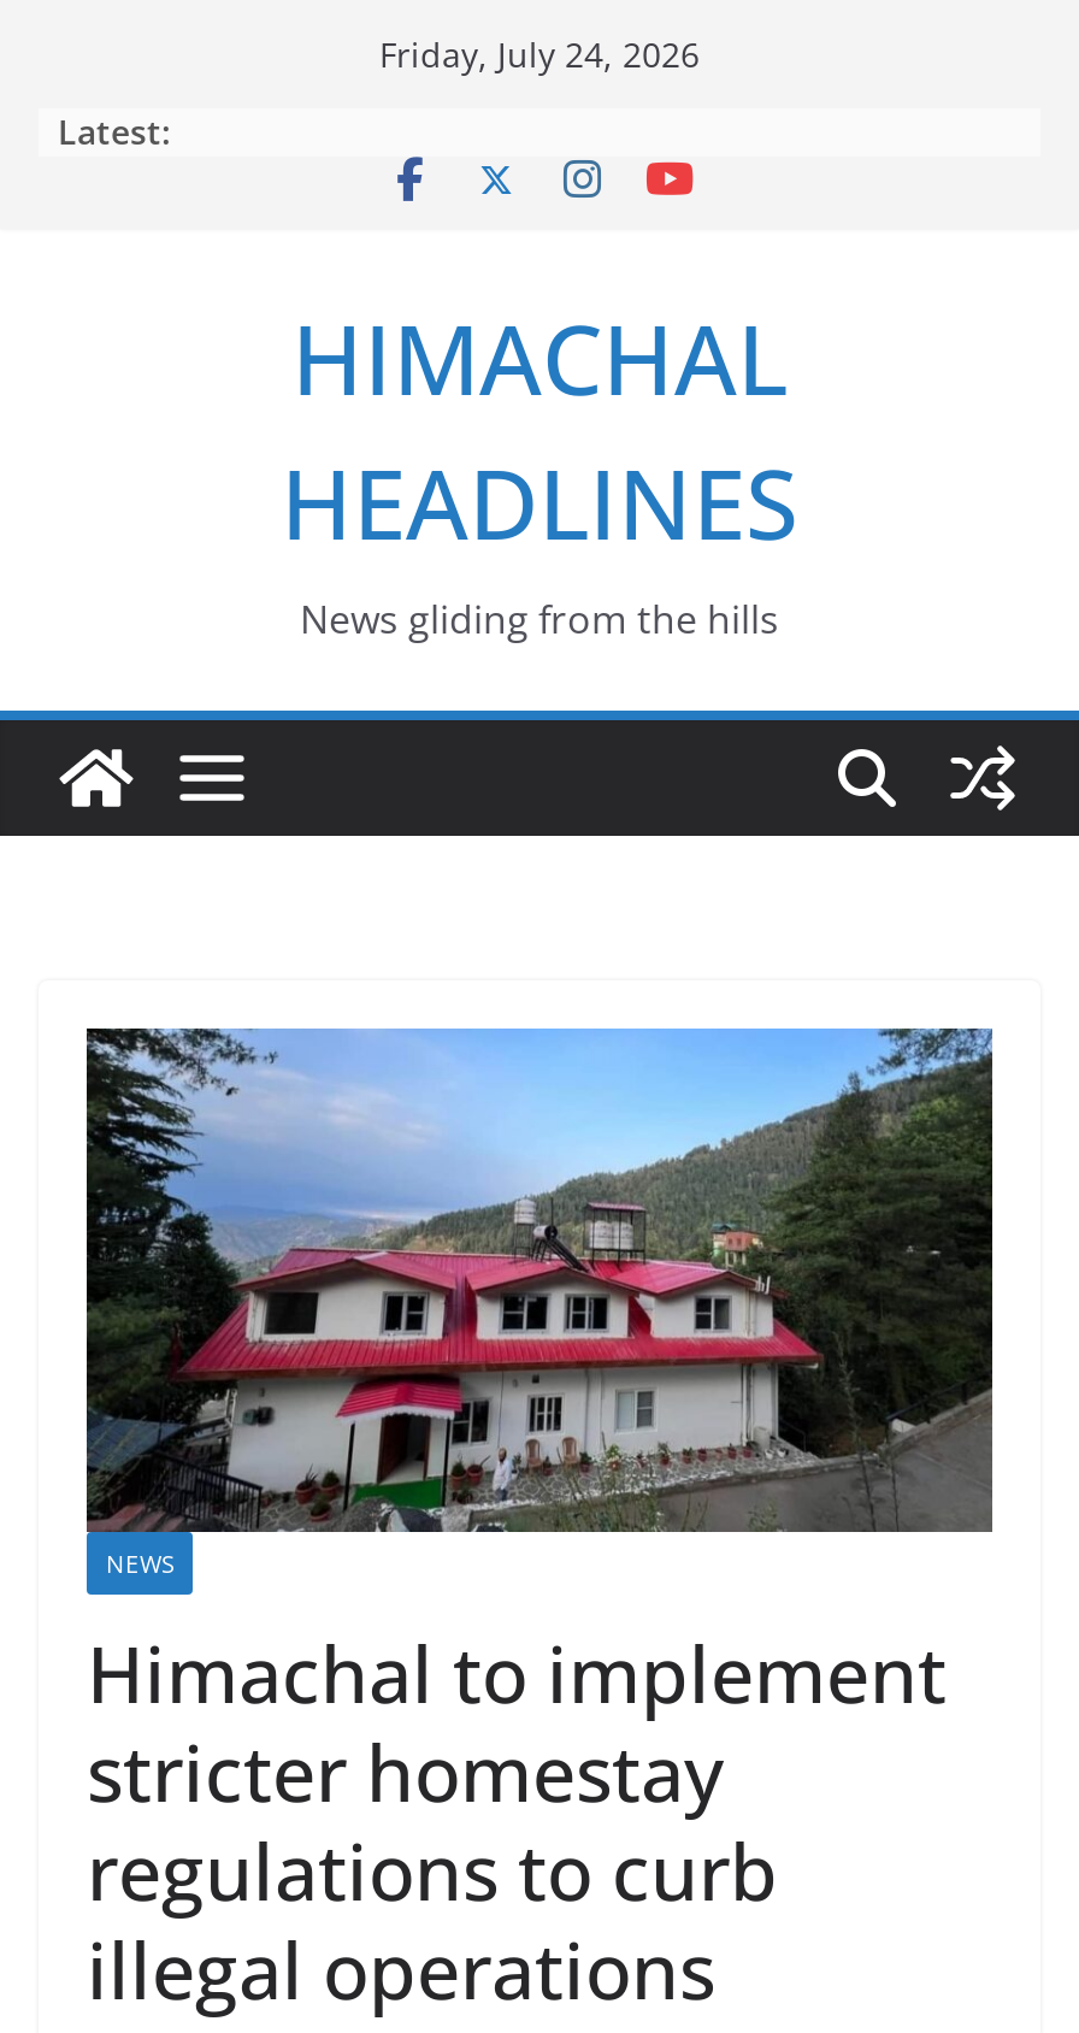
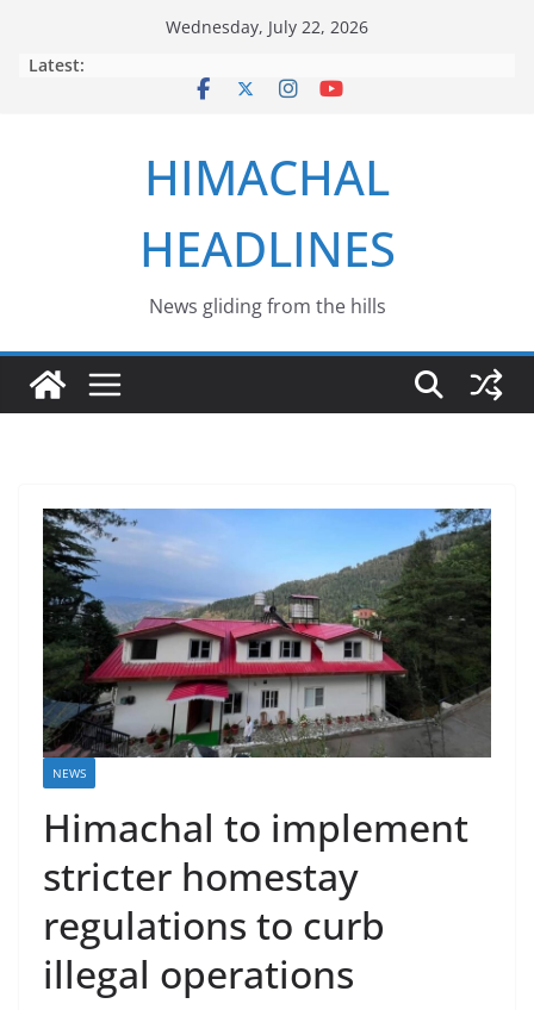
[379,31,700,77] Friday, July 24, 2026 -> [166,15,368,38] Wednesday, July 22, 2026

